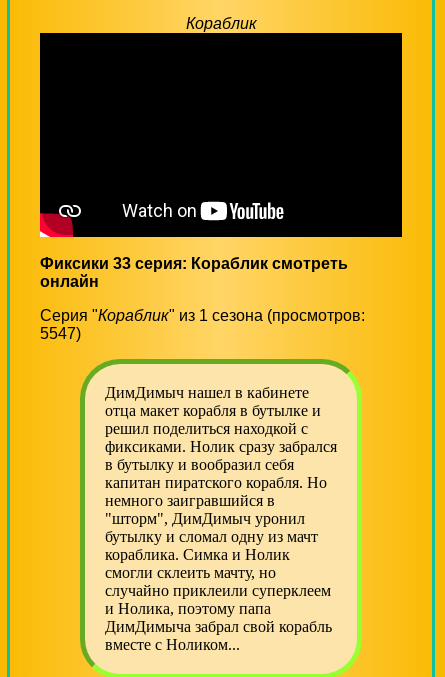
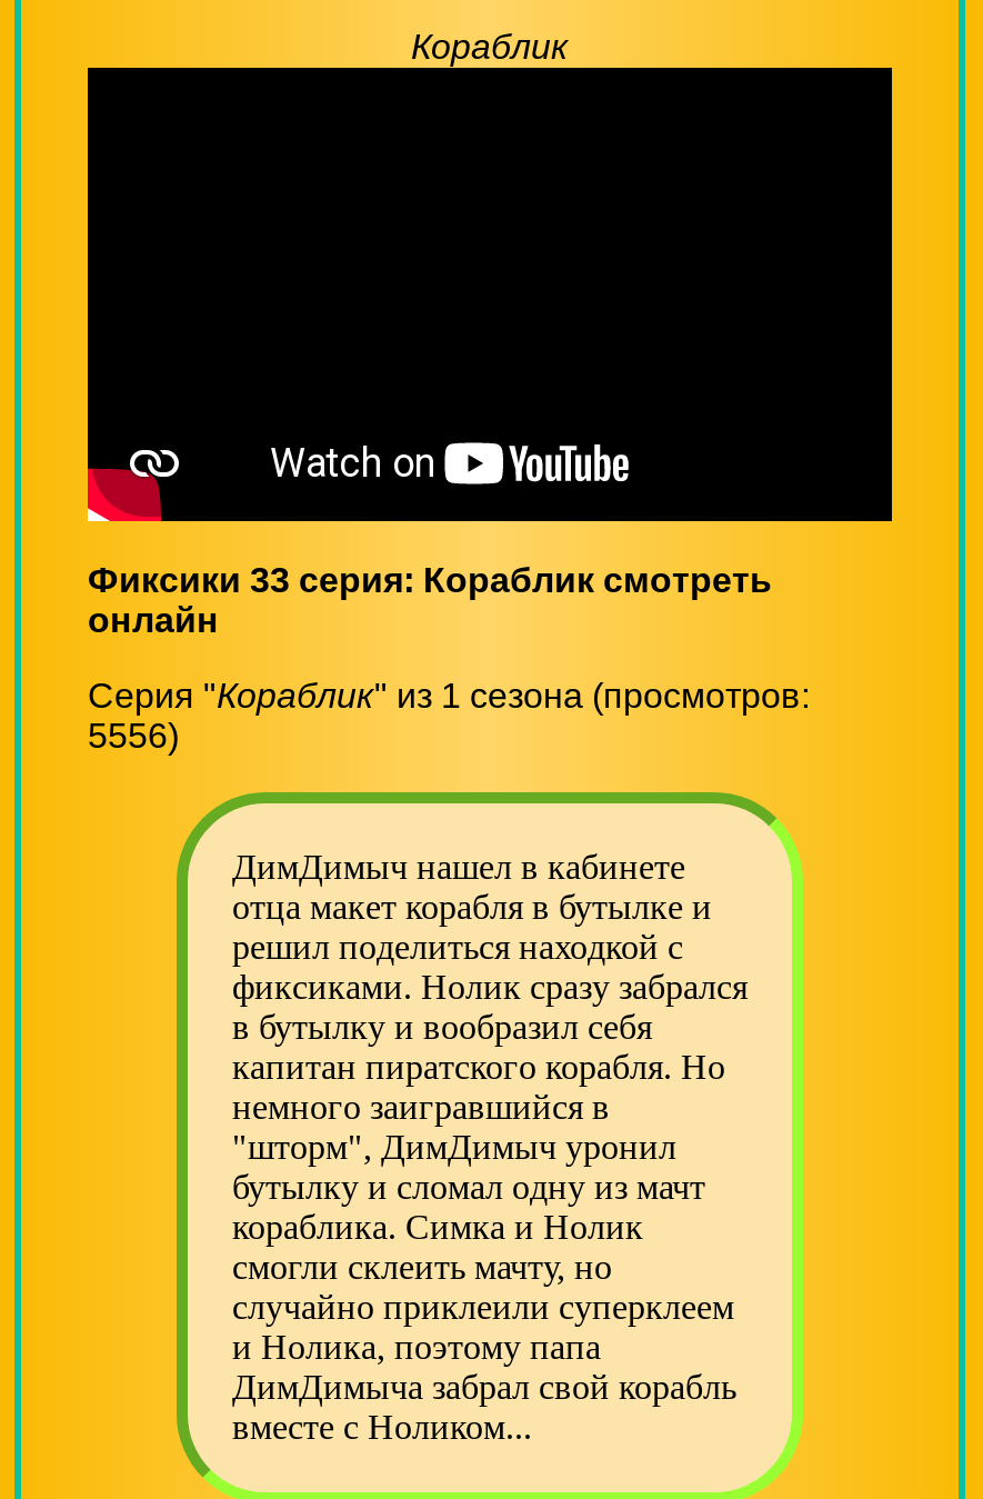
[40,325,81,342] 5547) -> [88,716,179,754] 5556)

